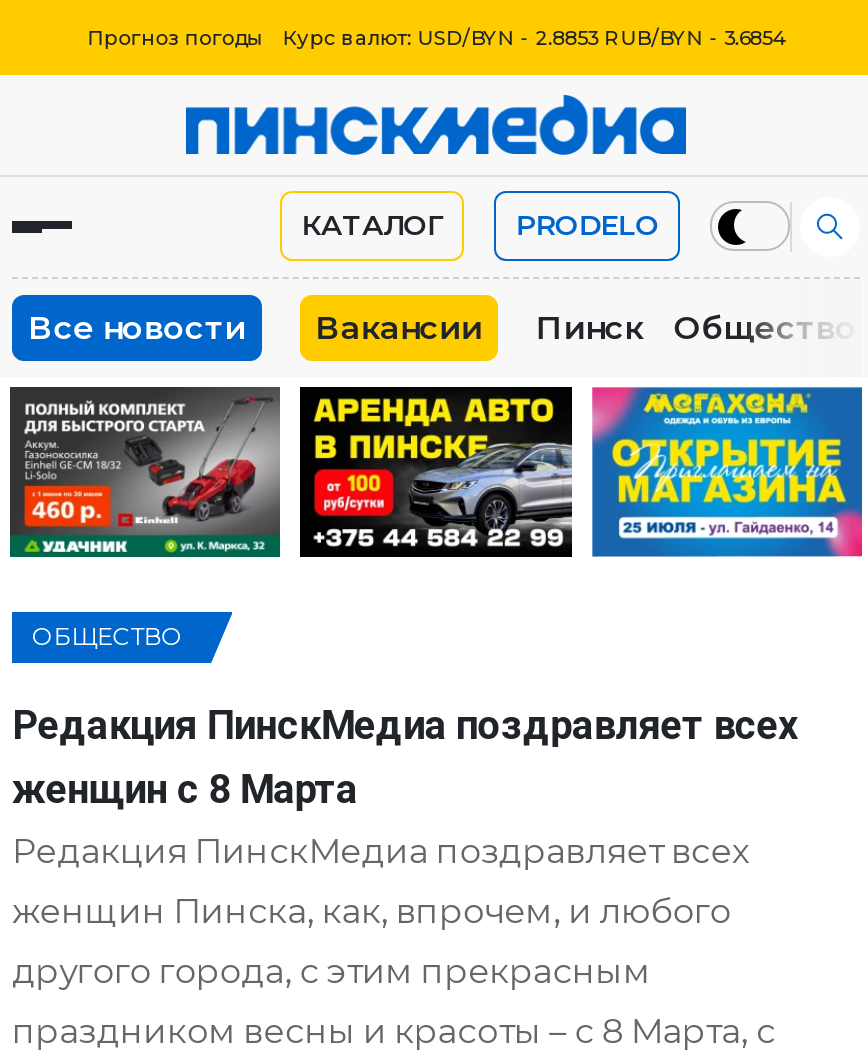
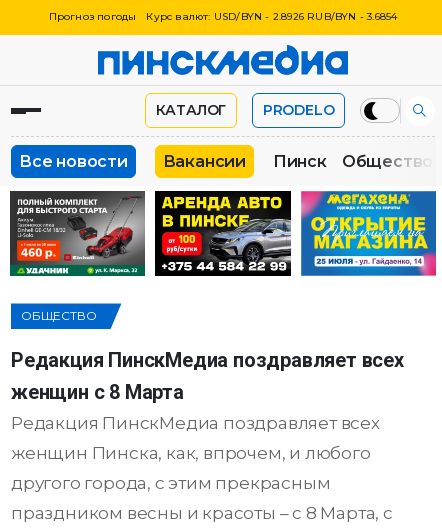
[283,24,785,50] Курс валют: USD/BYN - 2.8853 RUB/BYN - 3.6854 -> [146,9,397,22] Курс валют: USD/BYN - 2.8926 RUB/BYN - 3.6854

